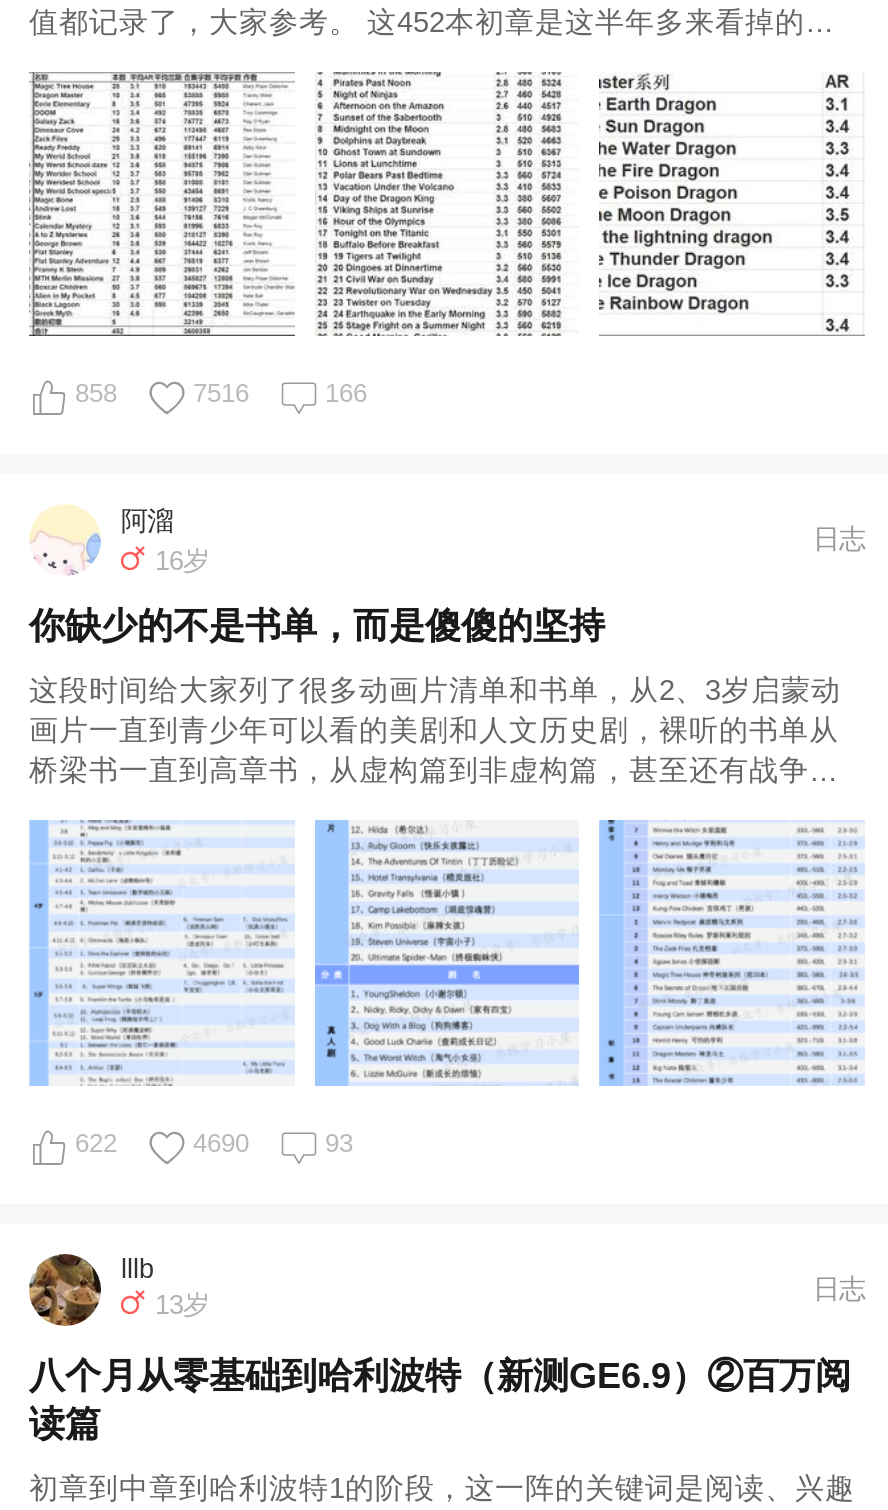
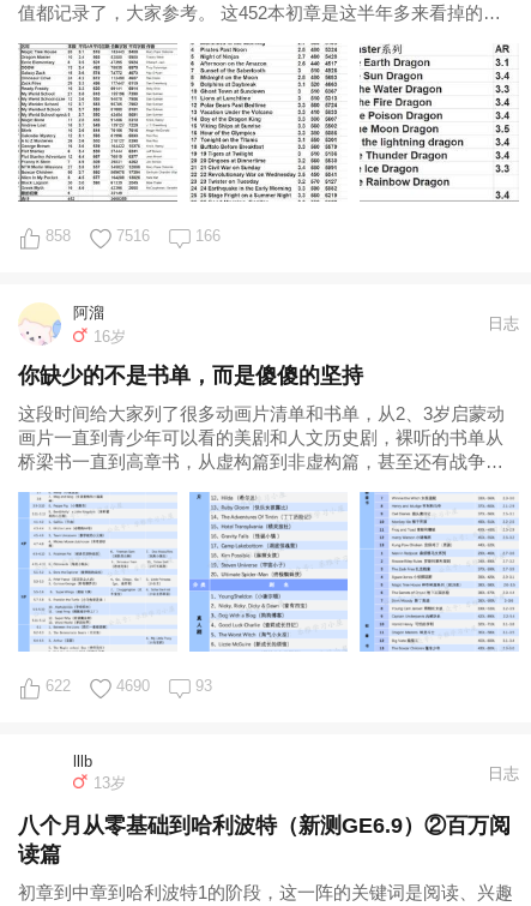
[27,1252,103,1328] [image] -> none

